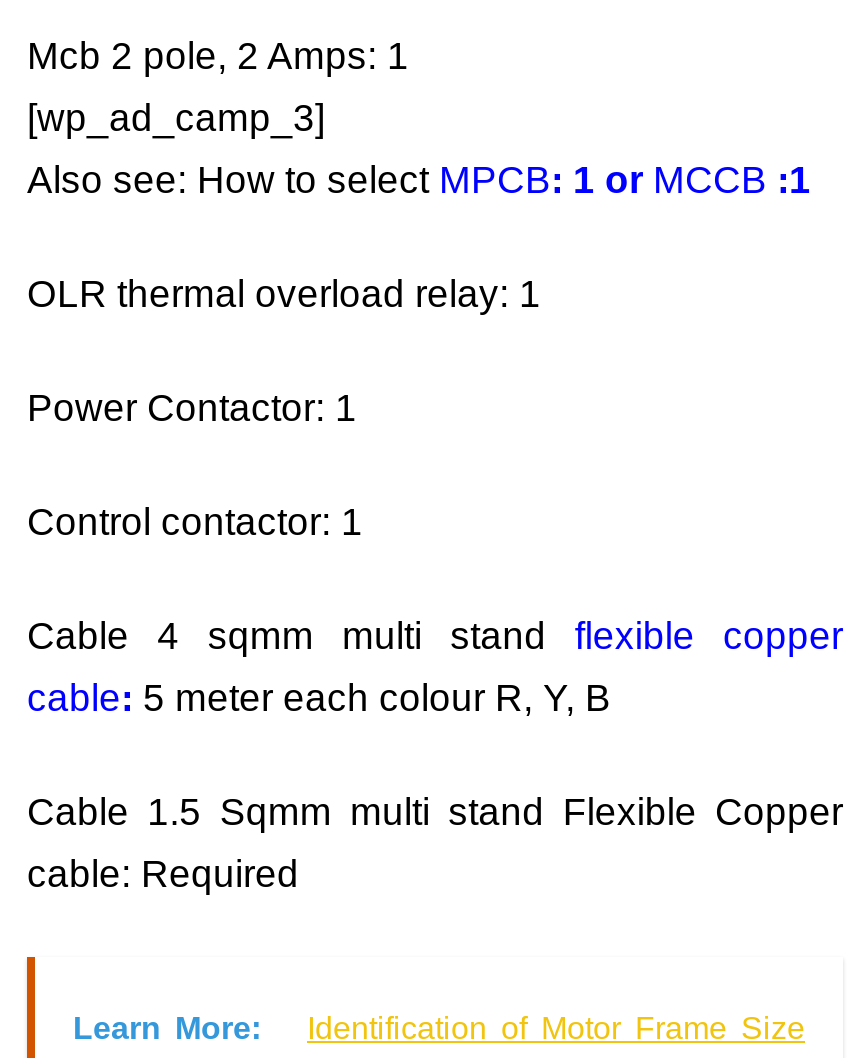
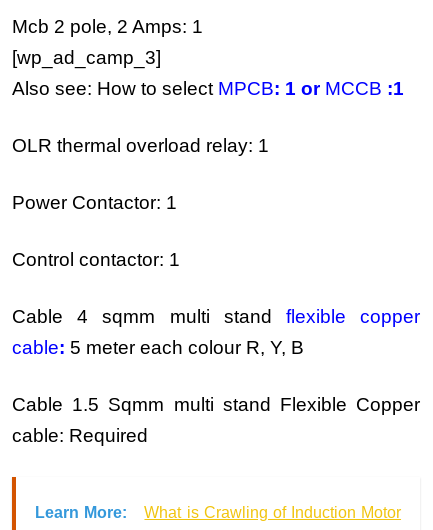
[307,1011,805,1045] Identification of Motor Frame Size -> [144,504,401,521] What is Crawling of Induction Motor

